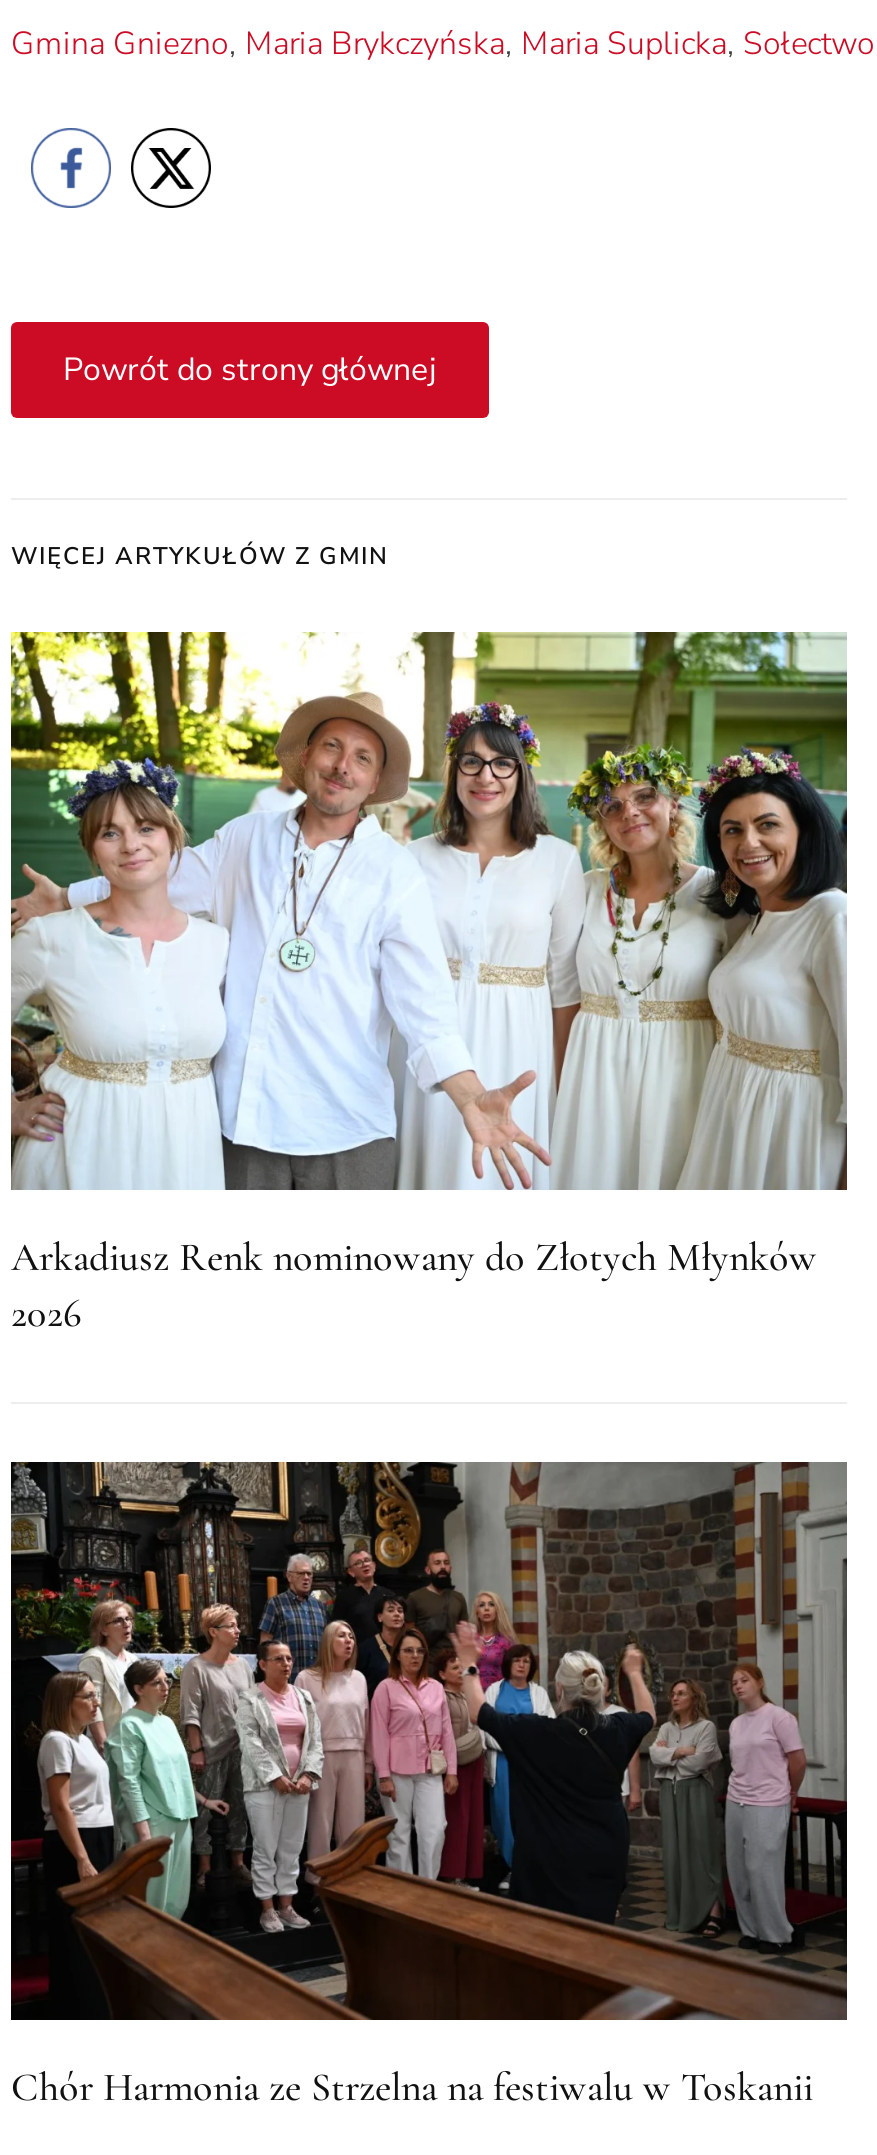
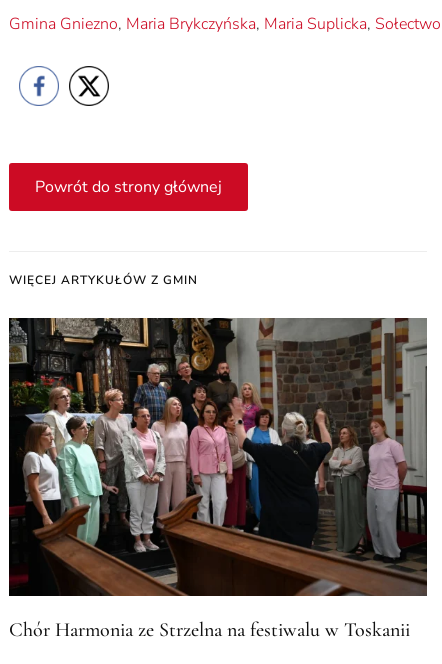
[9,629,847,1338] [image] | Arkadiusz Renk nominowany do Złotych Młynków | 2026 -> none

